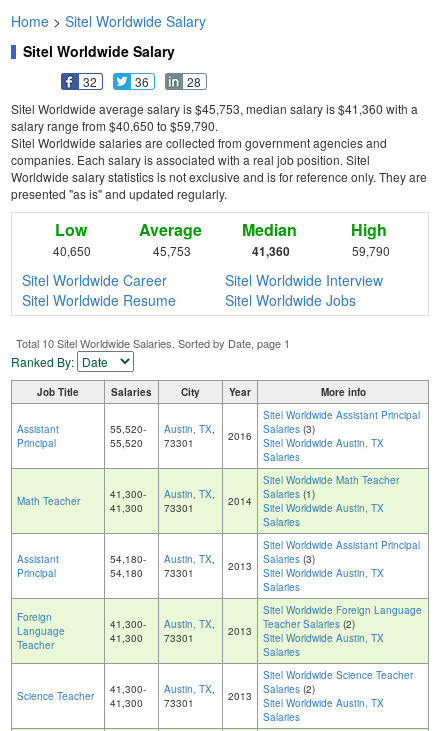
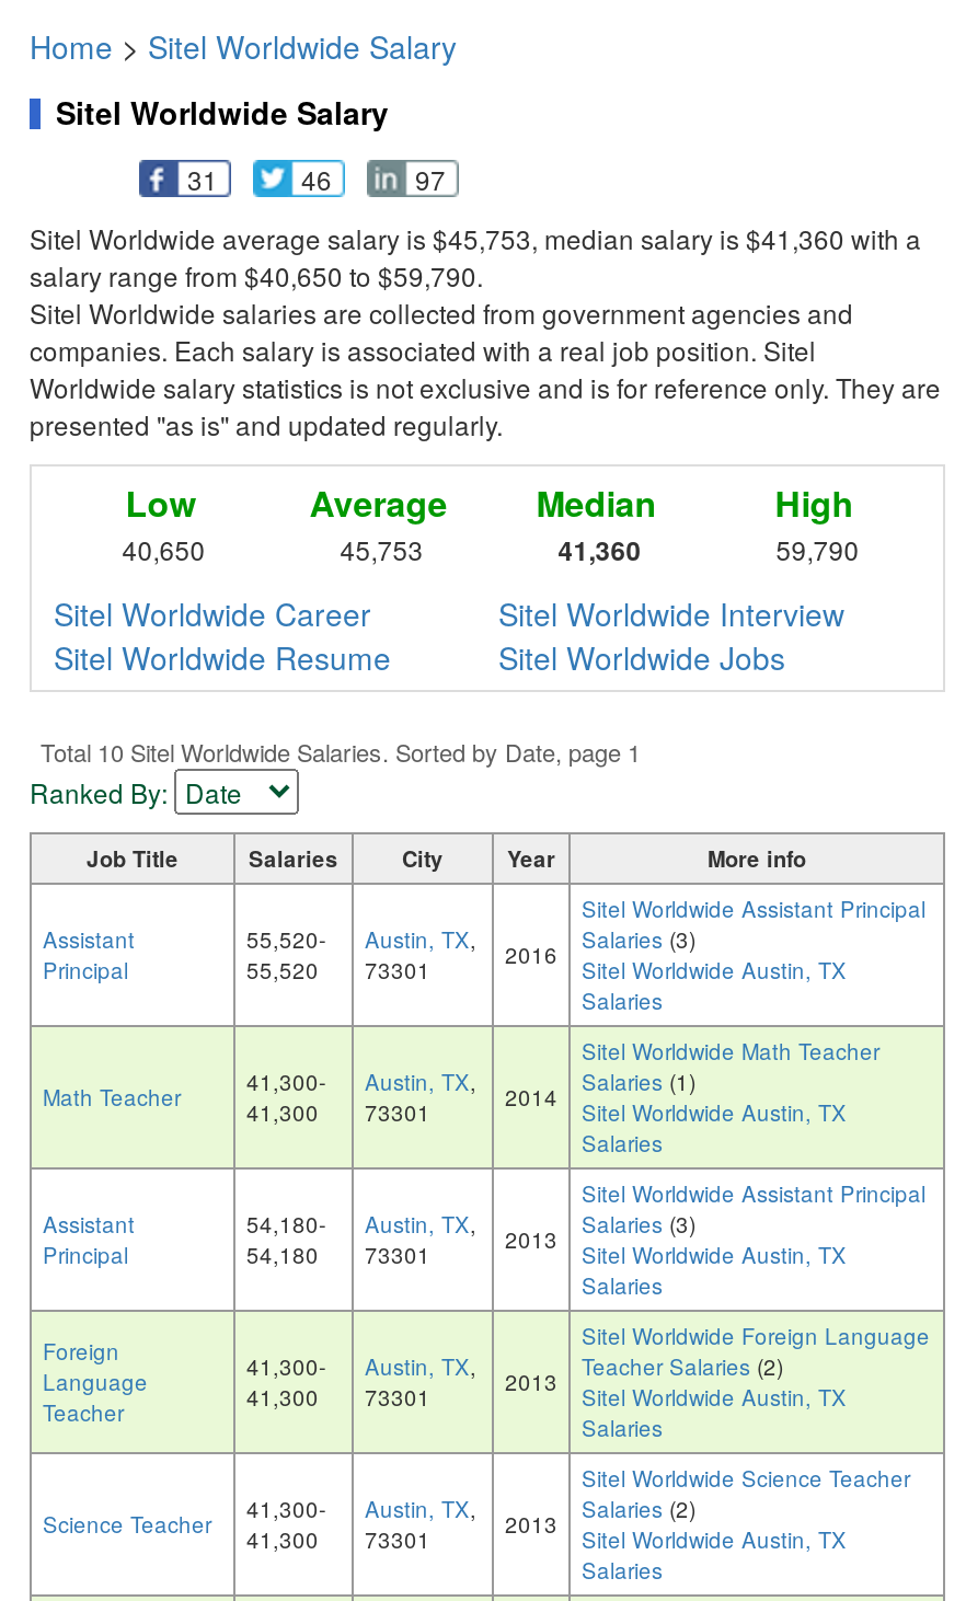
[83,73,97,90] 32 -> [187,161,218,198] 31
[135,73,149,90] 36 -> [301,161,332,198] 46
[187,73,201,90] 28 -> [415,161,446,198] 97

